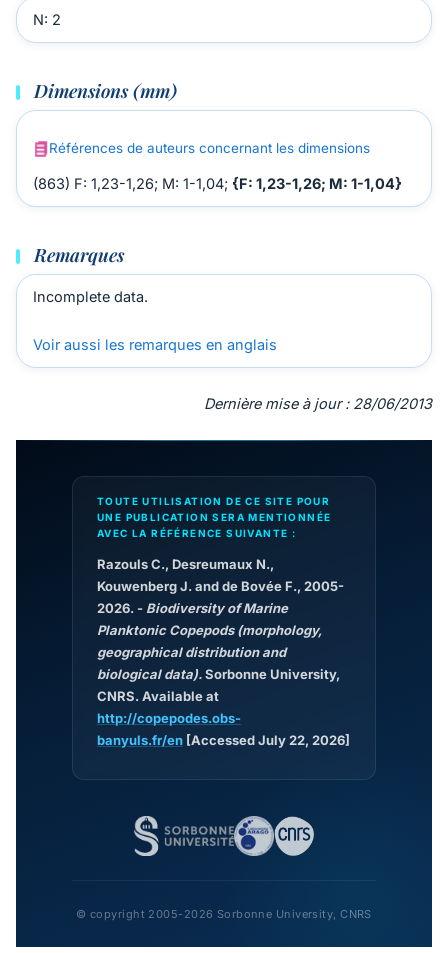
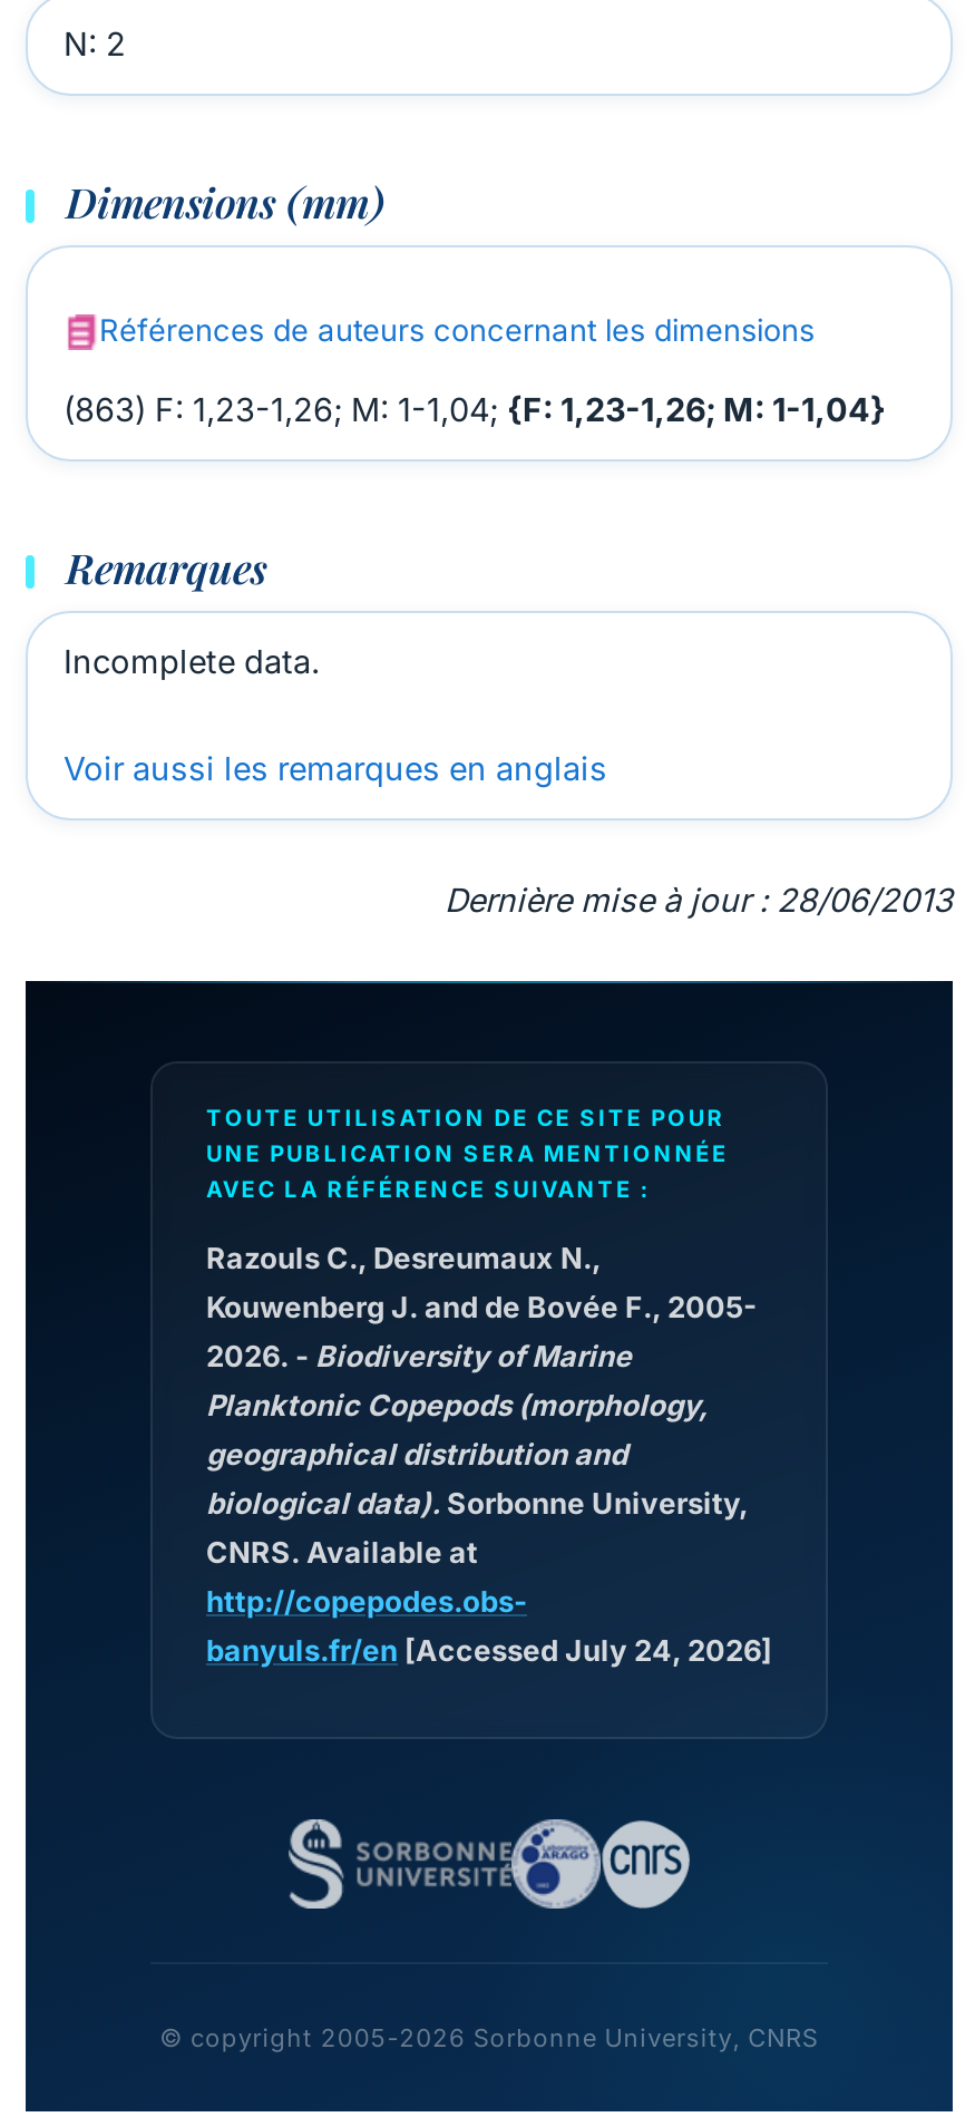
[97,732,350,748] banyuls.fr/en [Accessed July 22, 2026] -> [206,1632,772,1668] banyuls.fr/en [Accessed July 24, 2026]

